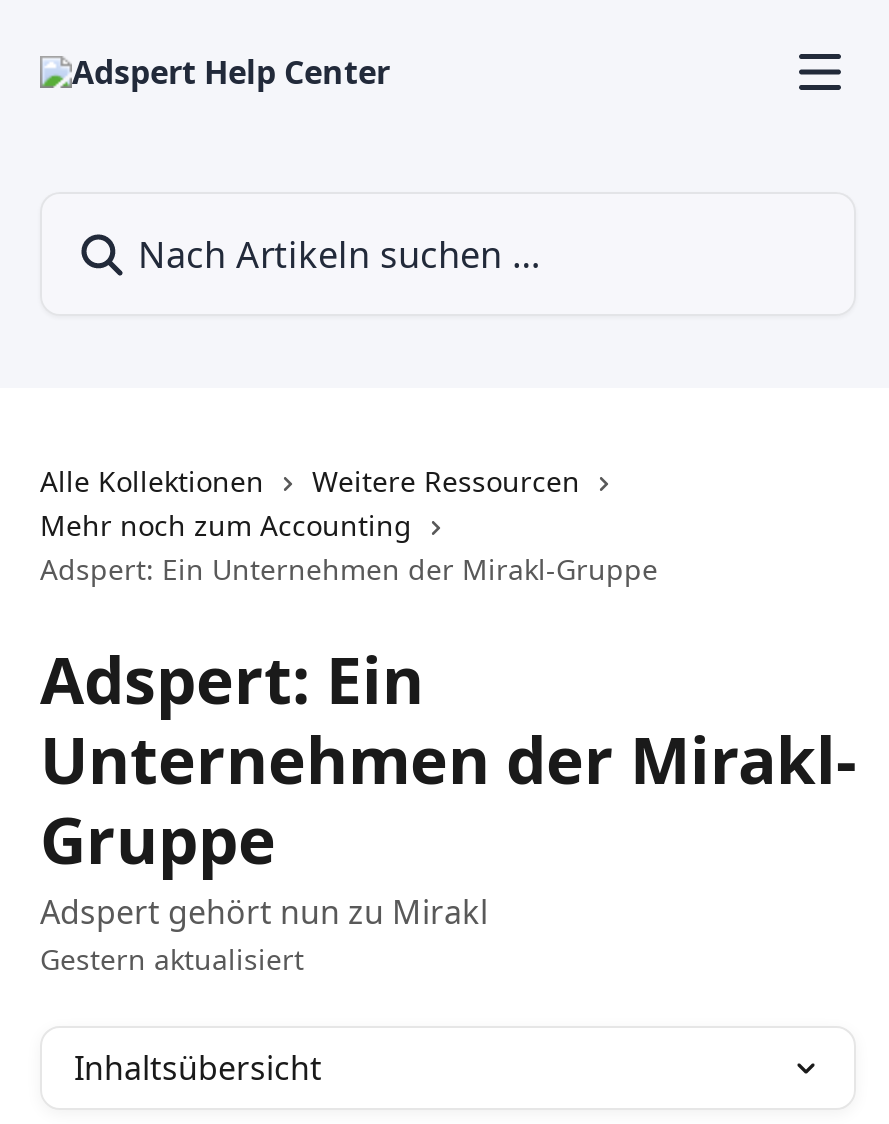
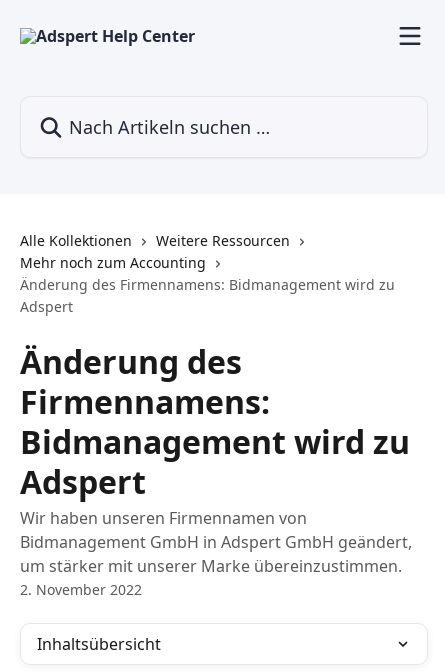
[40,550,658,588] Adspert: Ein Unternehmen der Mirakl-Gruppe -> [20,275,395,316] Änderung des Firmennamens: Bidmanagement wird zu | Adspert
[40,636,856,978] Adspert: Ein | Unternehmen der Mirakl- | Gruppe | Adspert gehört nun zu Mirakl | Gestern aktualisiert -> [20,340,412,599] Änderung des | Firmennamens: | Bidmanagement wird zu | Adspert | Wir haben unseren Firmennamen von | Bidmanagement GmbH in Adspert GmbH geändert, | um stärker mit unserer Marke übereinzustimmen. | 2. November 2022

